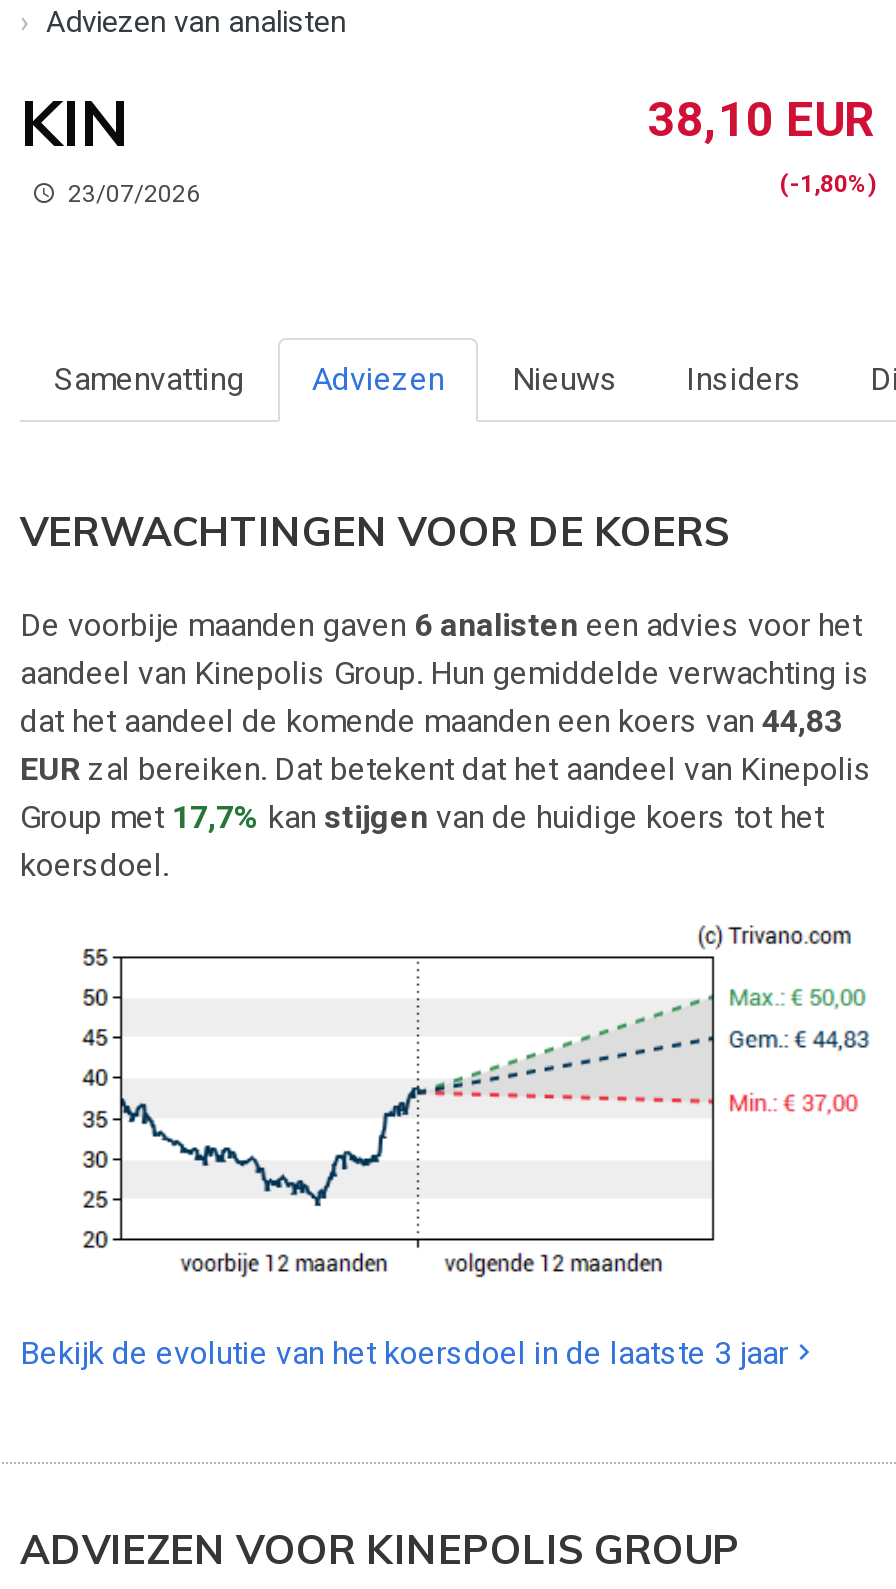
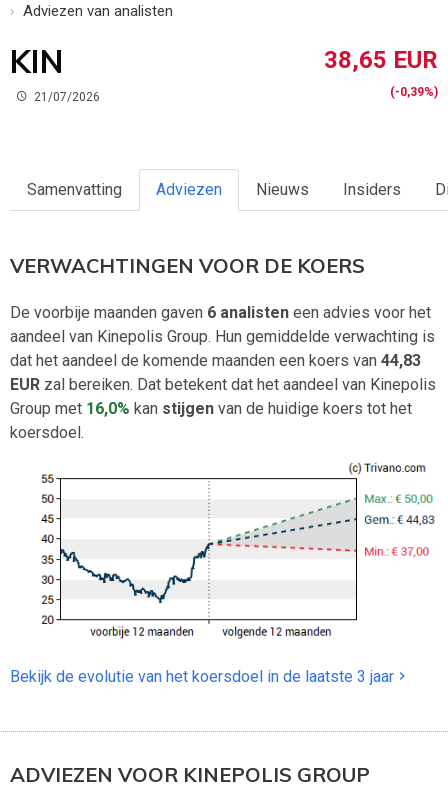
[648,92,876,148] 38,10 EUR -> [324,46,438,74] 38,65 EUR
[68,180,200,208] 23/07/2026 -> [34,90,100,104] 21/07/2026
[780,170,876,198] (-1,80%) -> [390,85,438,99] (-0,39%)
[20,798,824,836] Group met 17,7% kan stijgen van de huidige koers tot het -> [10,399,412,418] Group met 16,0% kan stijgen van de huidige koers tot het

